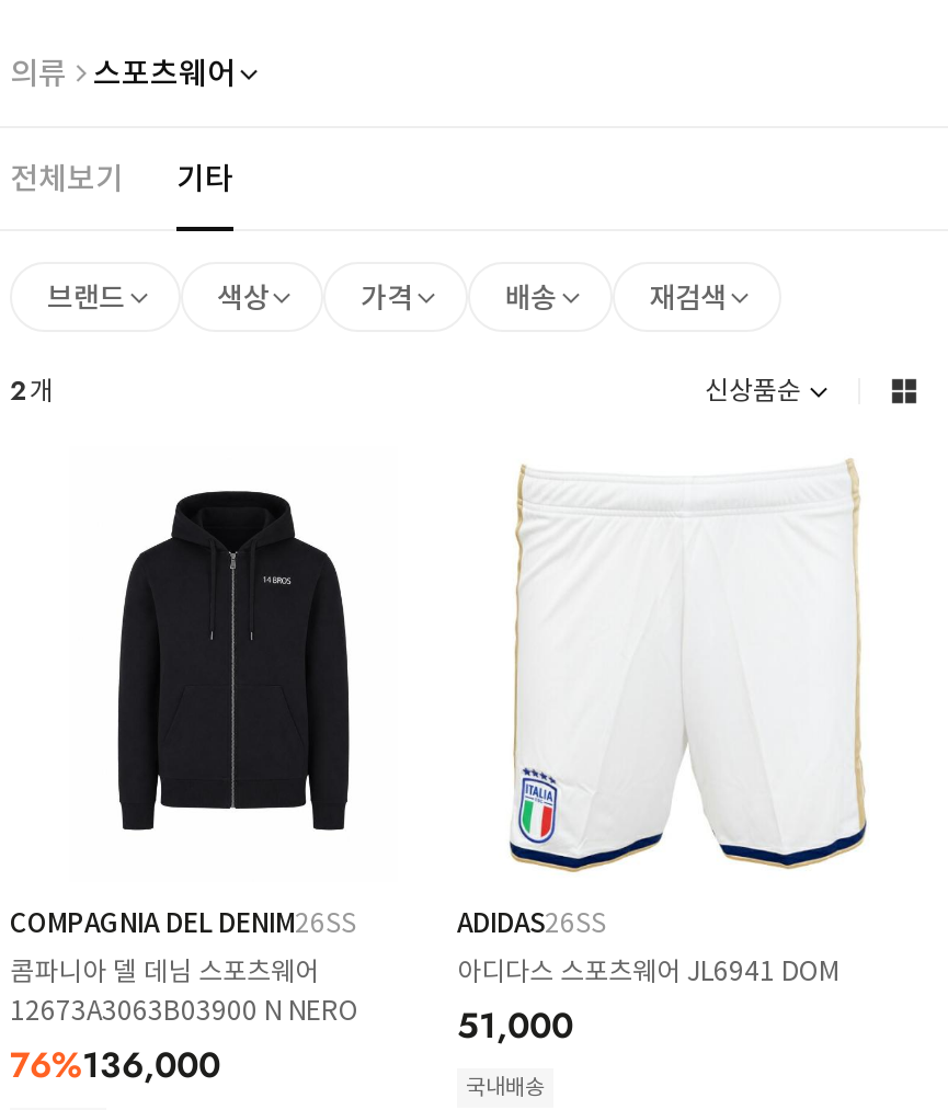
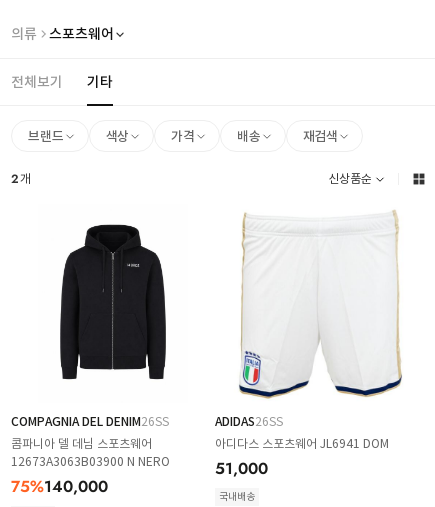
[10,1041,220,1091] 76%136,000 -> [11,475,108,498] 75%140,000

